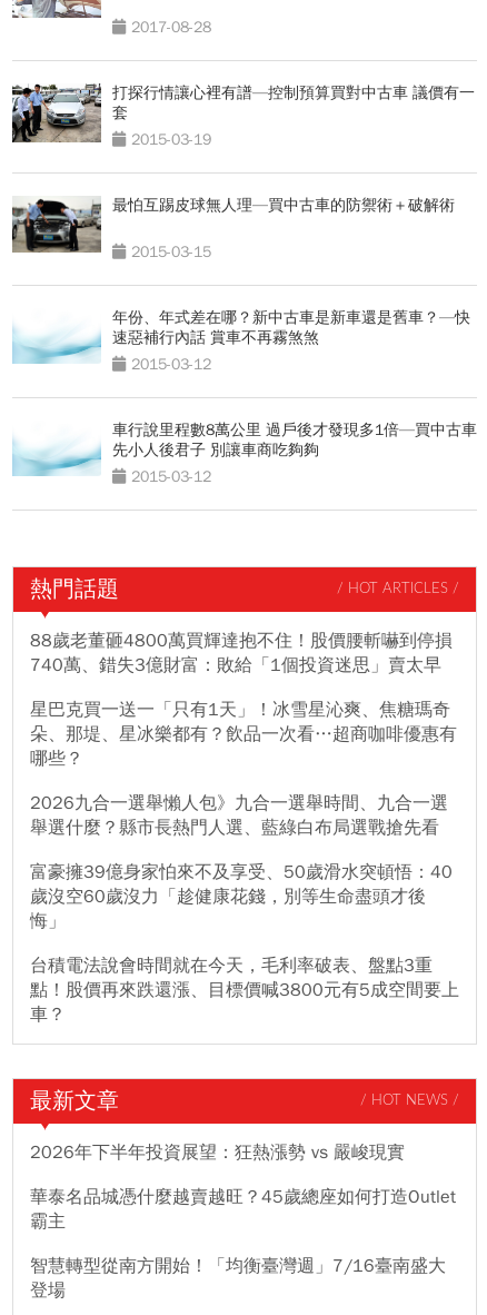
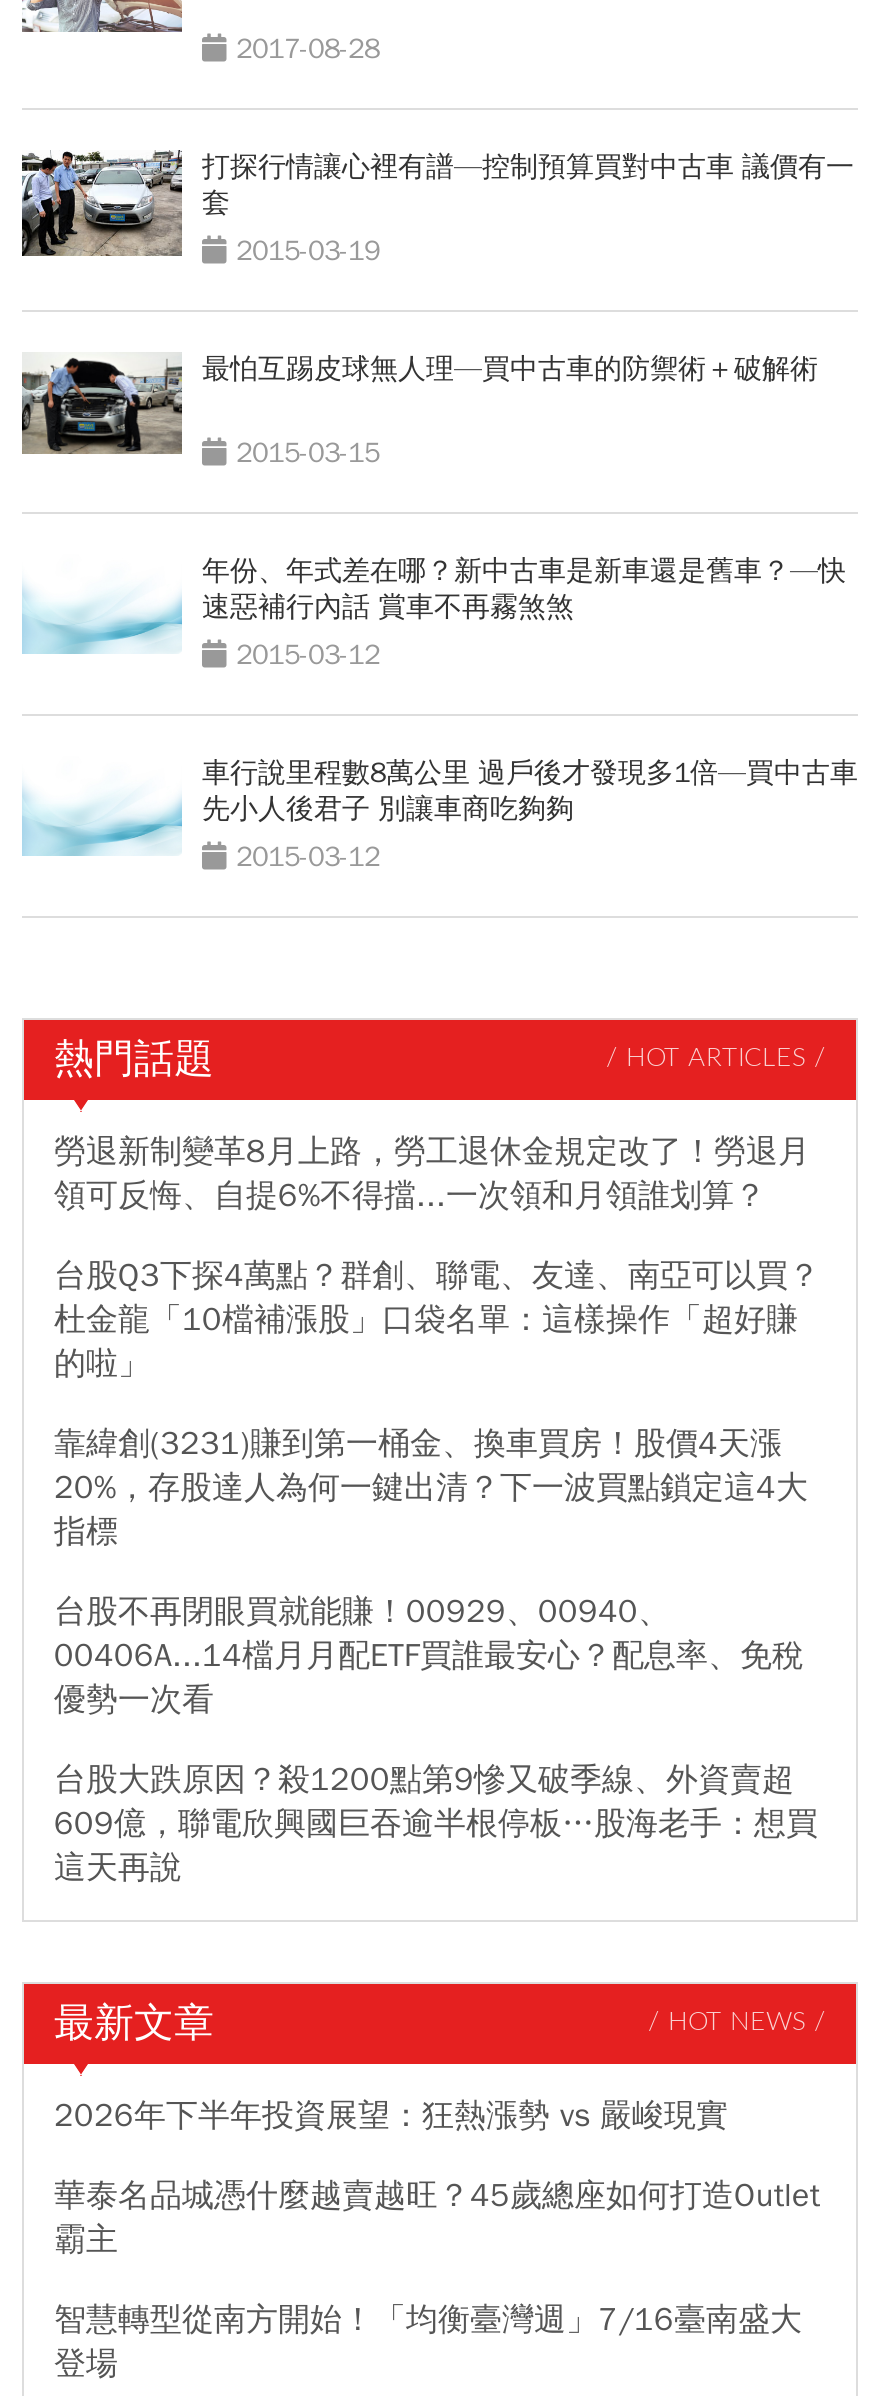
[30,630,453,676] 88歲老董砸4800萬買輝達抱不住！股價腰斬嚇到停損 | 740萬、錯失3億財富：敗給「1個投資迷思」賣太早 -> [54,1132,810,1216] 勞退新制變革8月上路，勞工退休金規定改了！勞退月 | 領可反悔、自提6%不得擋...一次領和月領誰划算？
[30,699,457,770] 星巴克買一送一「只有1天」！冰雪星沁爽、焦糖瑪奇 | 朵、那堤、星冰樂都有？飲品一次看…超商咖啡優惠有 | 哪些？ -> [54,1256,820,1384] 台股Q3下探4萬點？群創、聯電、友達、南亞可以買？ | 杜金龍「10檔補漲股」口袋名單：這樣操作「超好賺 | 的啦」
[30,792,448,839] 2026九合一選舉懶人包》九合一選舉時間、九合一選 | 舉選什麼？縣市長熱門人選、藍綠白布局選戰搶先看 -> [54,1424,808,1552] 靠緯創(3231)賺到第一桶金、換車買房！股價4天漲 | 20%，存股達人為何一鍵出清？下一波買點鎖定這4大 | 指標
[30,861,453,932] 富豪擁39億身家怕來不及享受、50歲滑水突頓悟：40 | 歲沒空60歲沒力「趁健康花錢，別等生命盡頭才後 | 悔」 -> [54,1592,804,1720] 台股不再閉眼買就能賺！00929、00940、 | 00406A...14檔月月配ETF買誰最安心？配息率、免稅 | 優勢一次看
[30,954,459,1026] 台積電法說會時間就在今天，毛利率破表、盤點3重 | 點！股價再來跌還漲、目標價喊3800元有5成空間要上 | 車？ -> [54,1760,818,1888] 台股大跌原因？殺1200點第9慘又破季線、外資賣超 | 609億，聯電欣興國巨吞逾半根停板…股海老手：想買 | 這天再說

